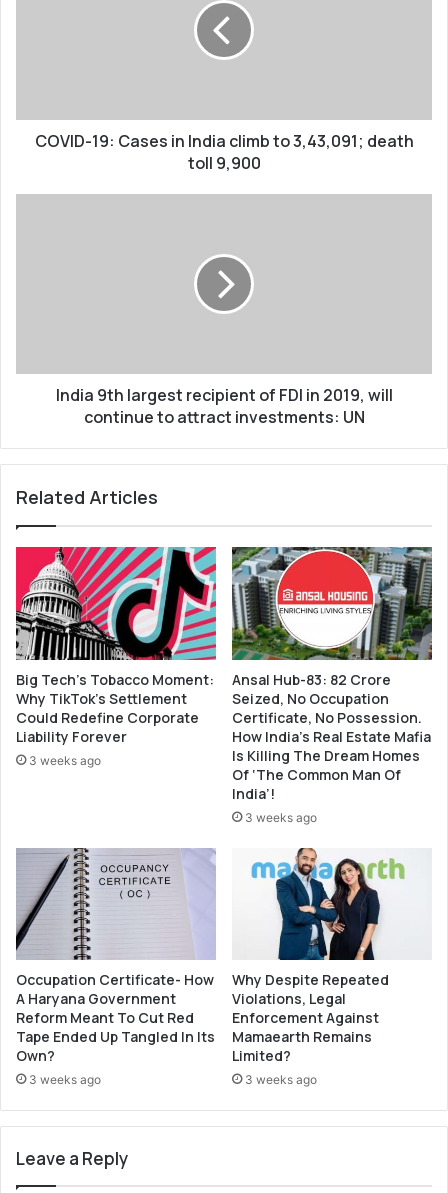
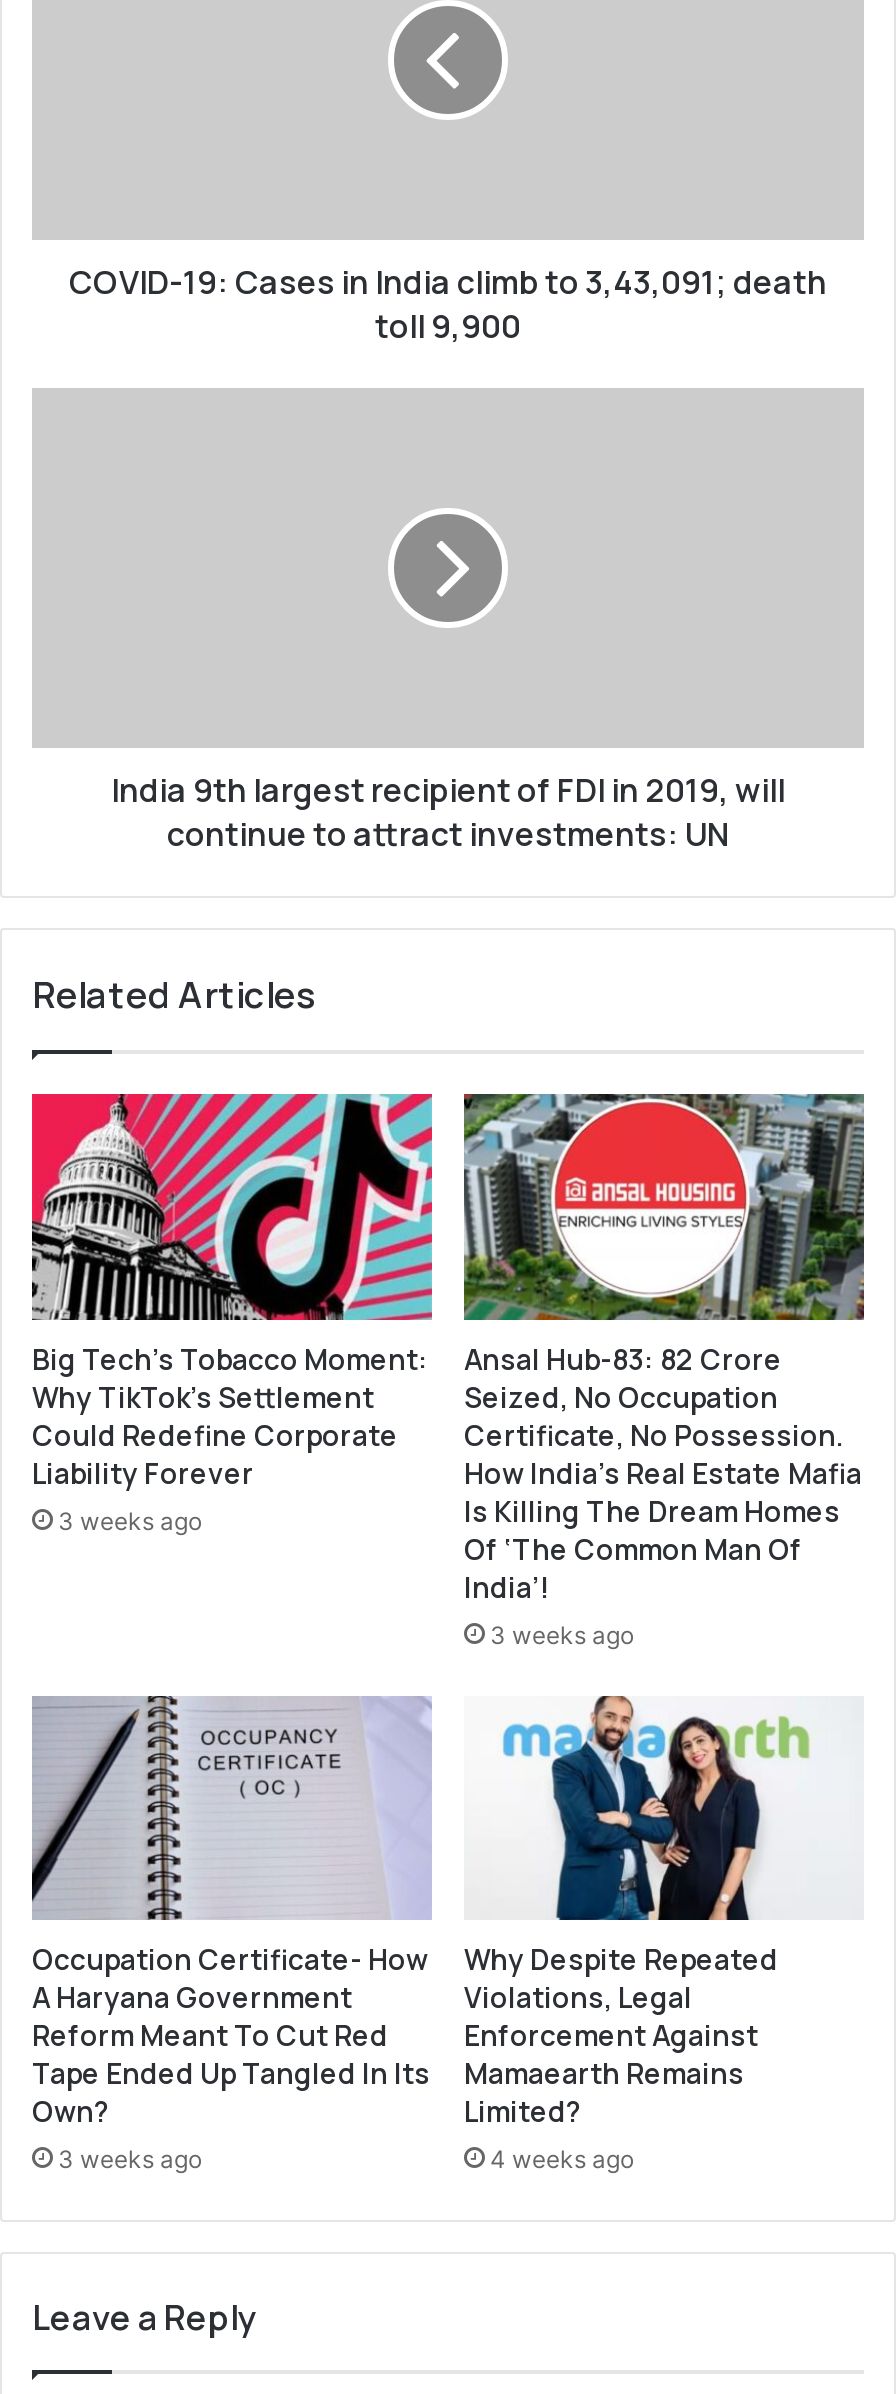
[245,1072,317,1087] 3 weeks ago -> [490,2145,634,2175] 4 weeks ago

